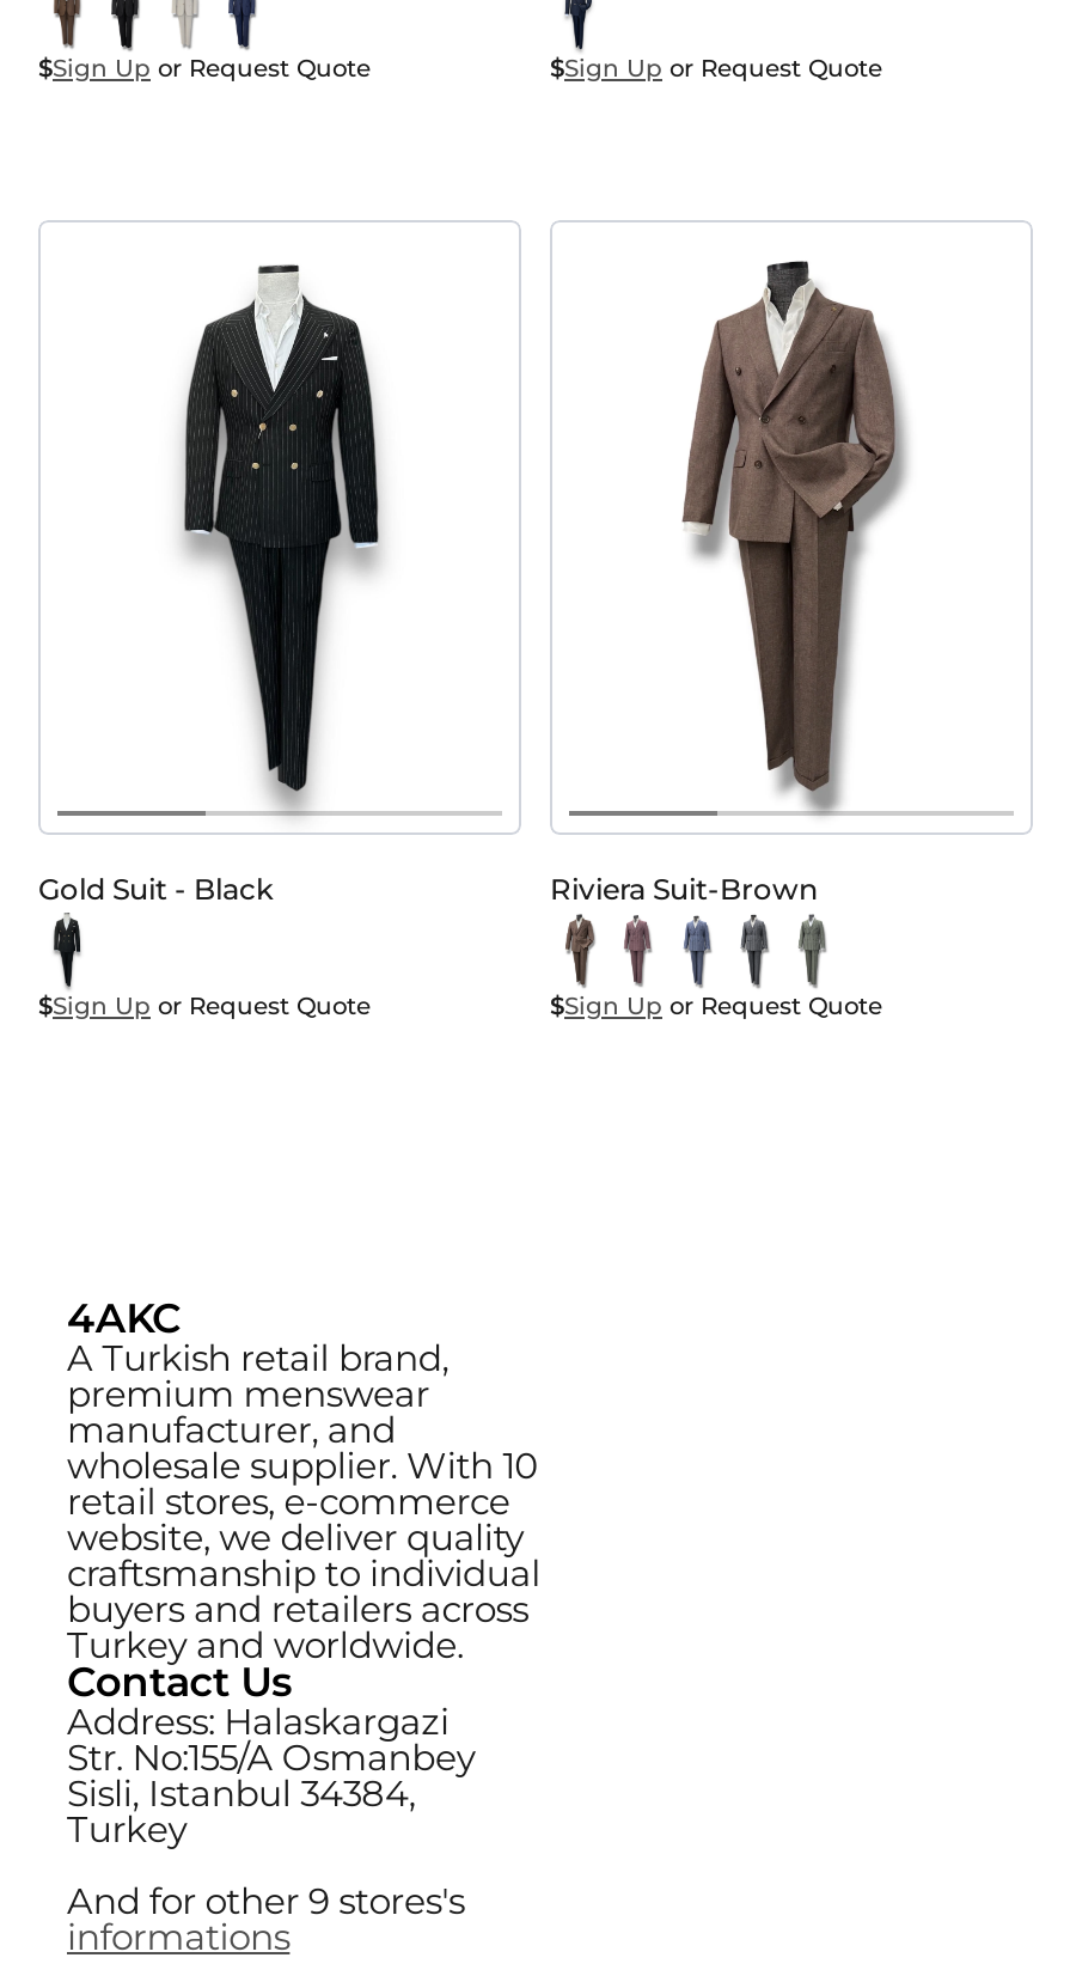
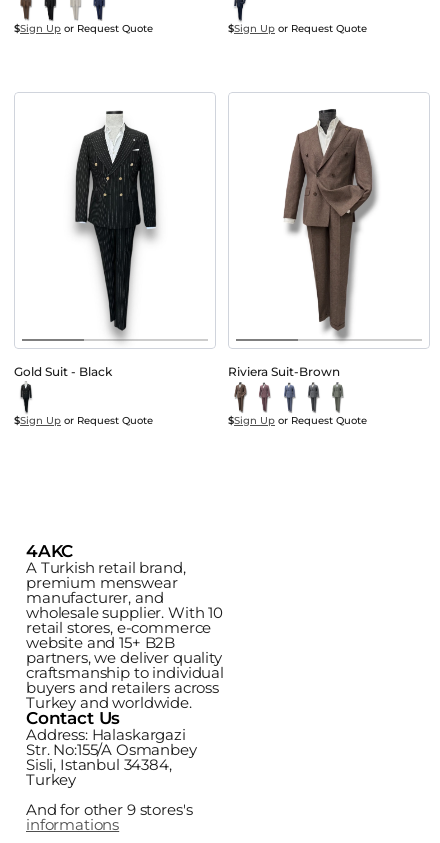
[67,1514,524,1560] website, we deliver quality -> [26,633,222,667] website and 15+ B2B | partners, we deliver quality

